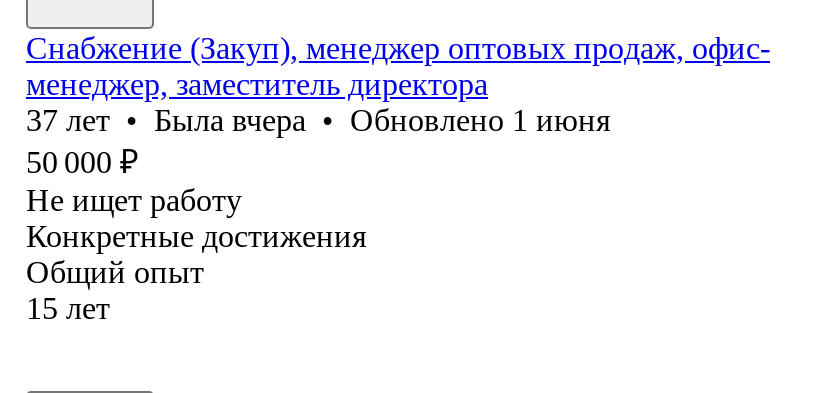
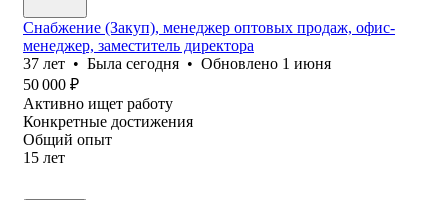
[26,103,610,137] 37 лет • Была вчера • Обновлено 1 июня -> [23,55,331,72] 37 лет • Была сегодня • Обновлено 1 июня
[26,183,242,217] Не ищет работу -> [23,95,173,112] Активно ищет работу

